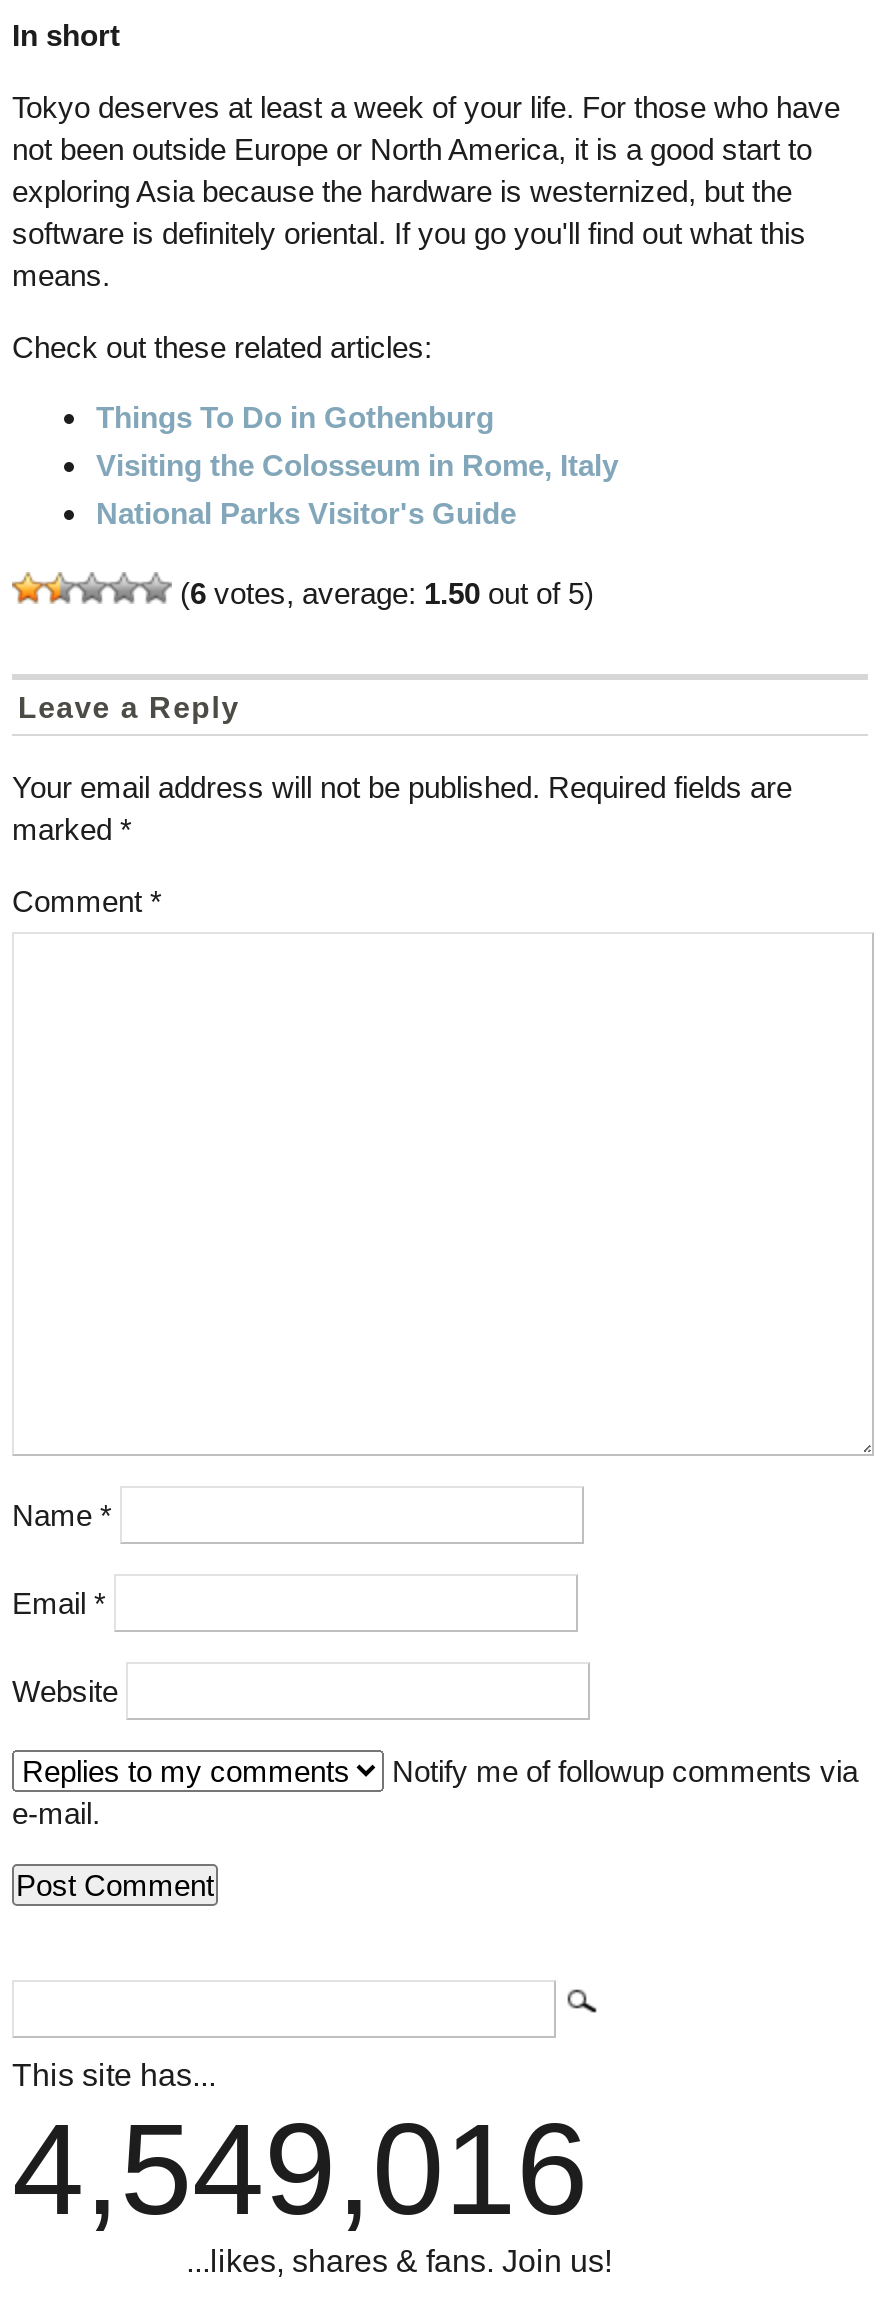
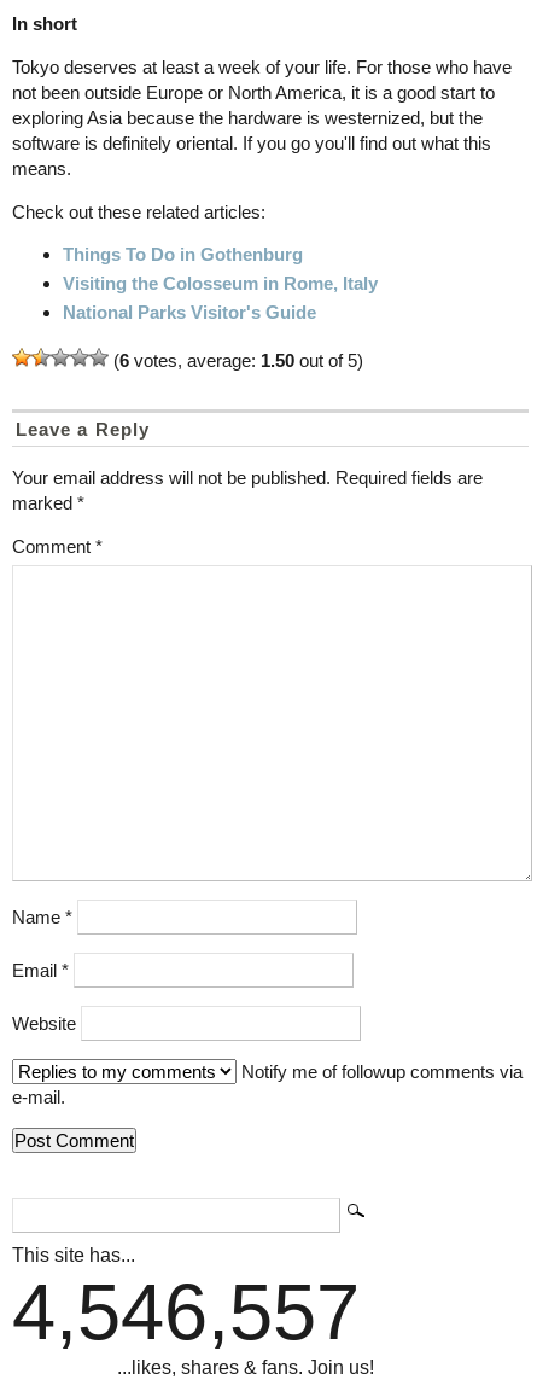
[12,2096,624,2242] 4,549,016 -> [12,1268,381,1356] 4,546,557

